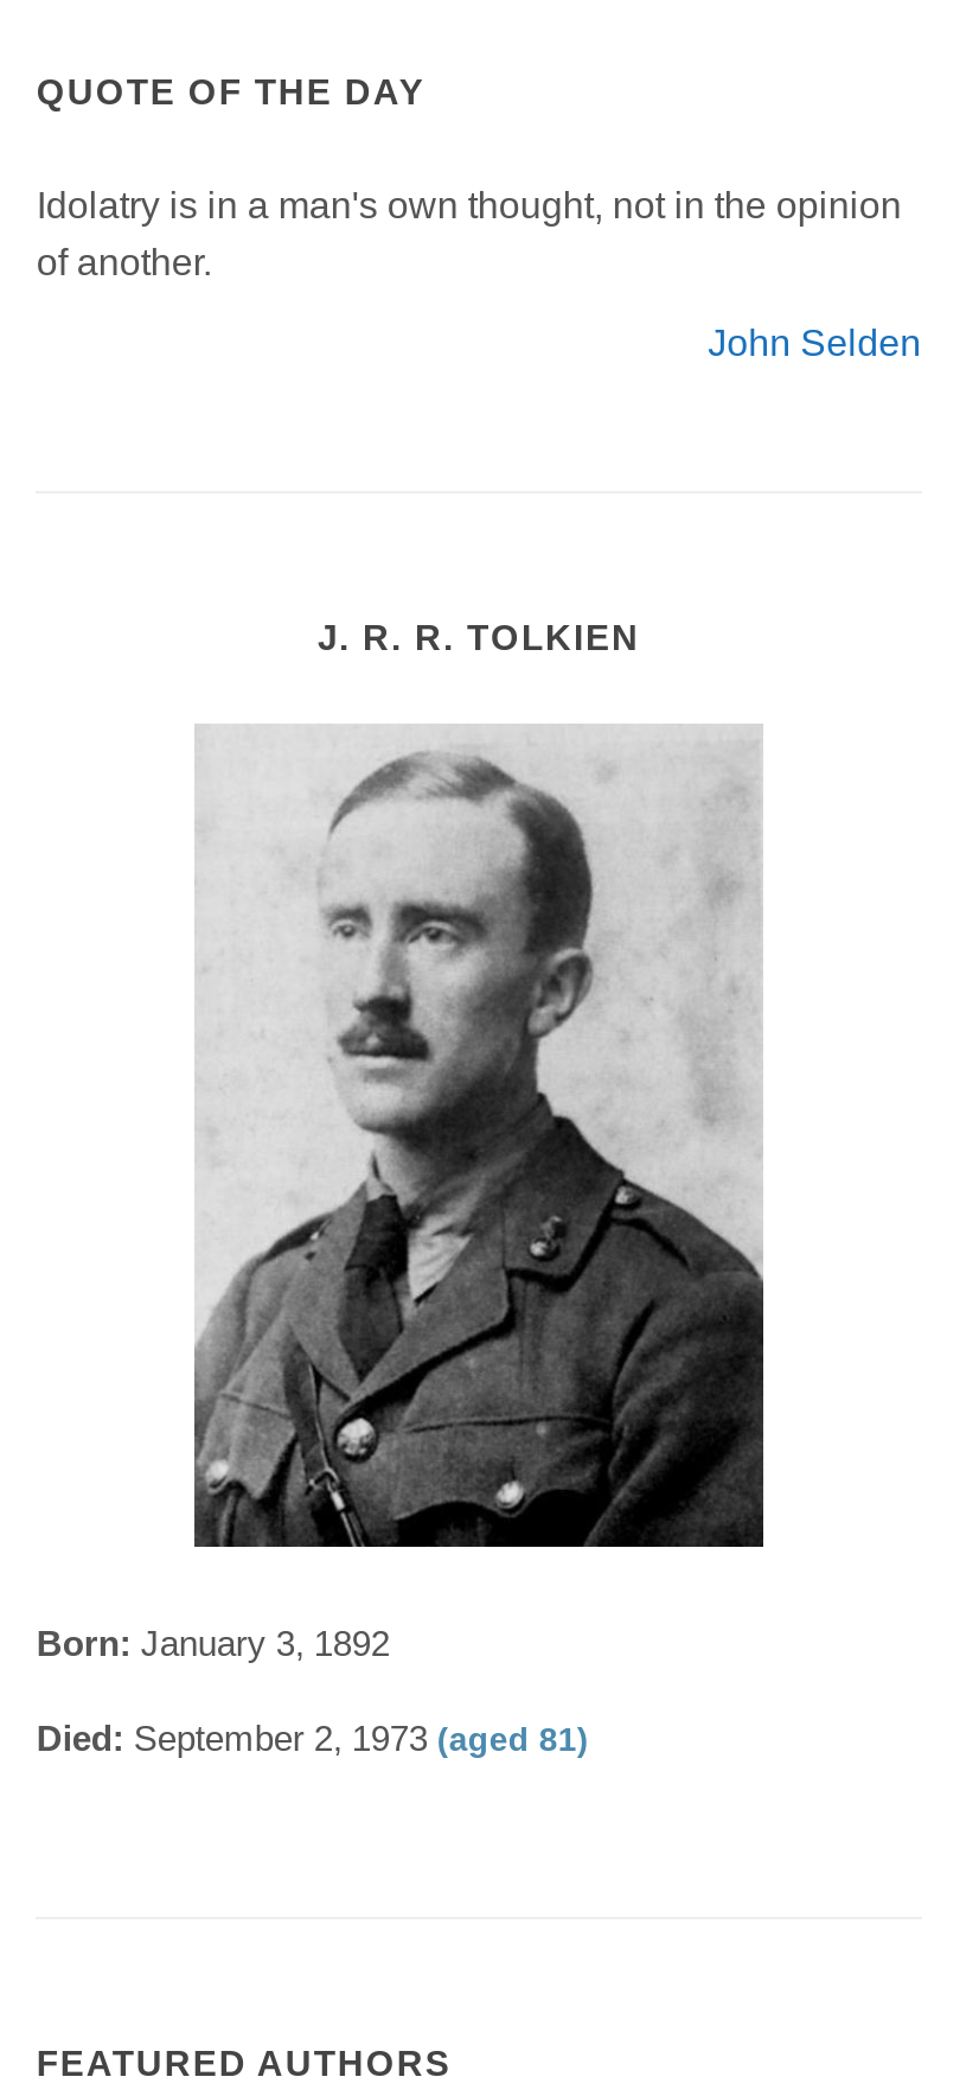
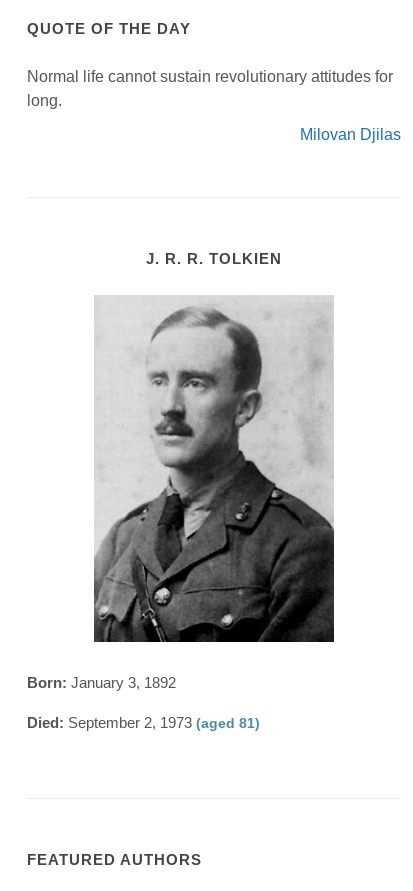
[37,184,902,281] Idolatry is in a man's own thought, not in the opinion | of another. -> [27,68,393,109] Normal life cannot sustain revolutionary attitudes for | long.
[708,322,921,362] John Selden -> [300,126,401,143] Milovan Djilas

